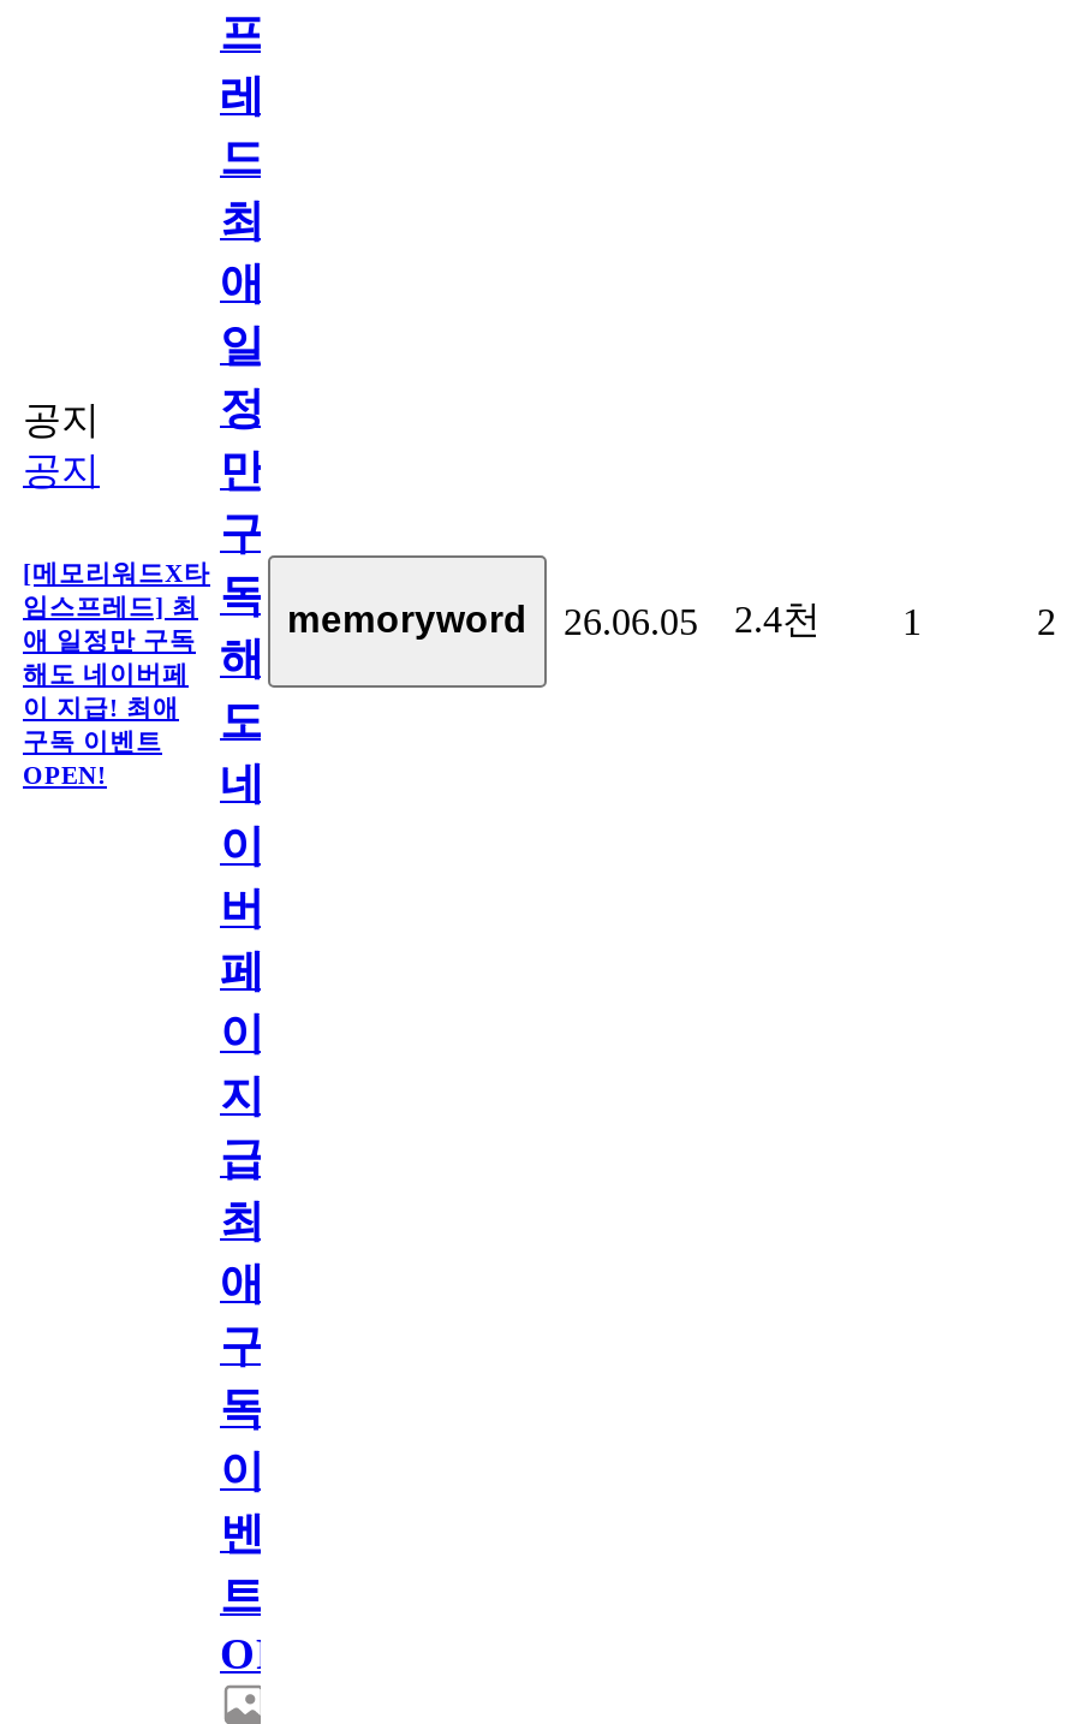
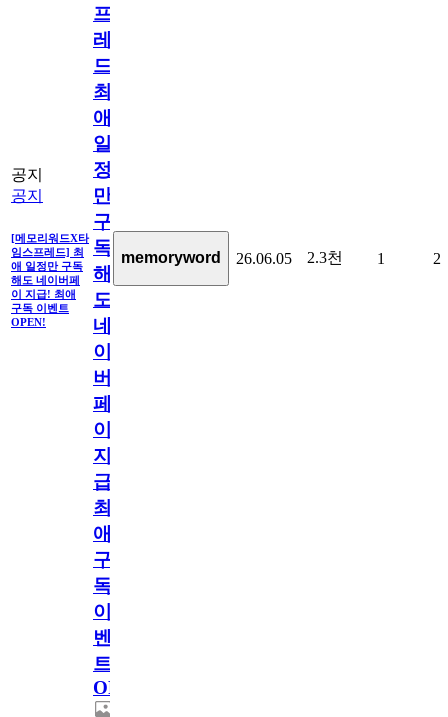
[23,557,922,641] [메모리워드X타 임스프레드] 최 독 memoryword 26.06.05 2.4천 1 -> [11,232,385,267] [메모리워드X타 임스프레드] 최 독 memoryword 26.06.05 2.3천 1

